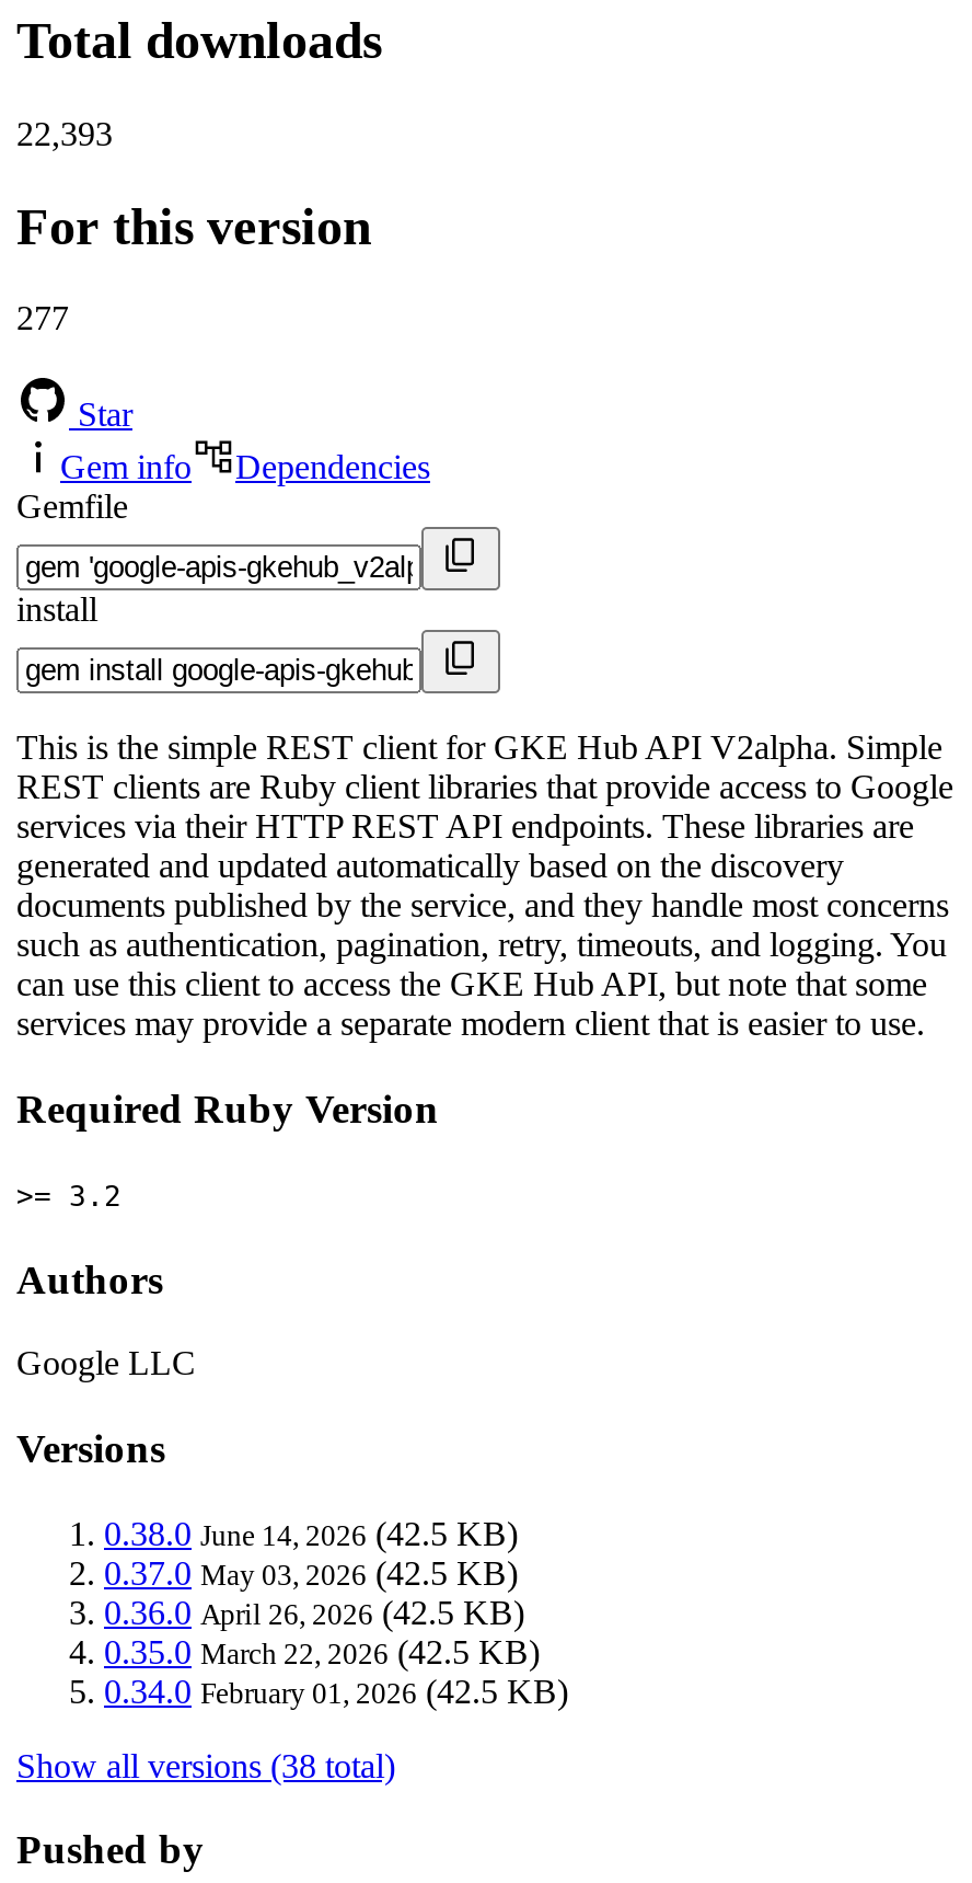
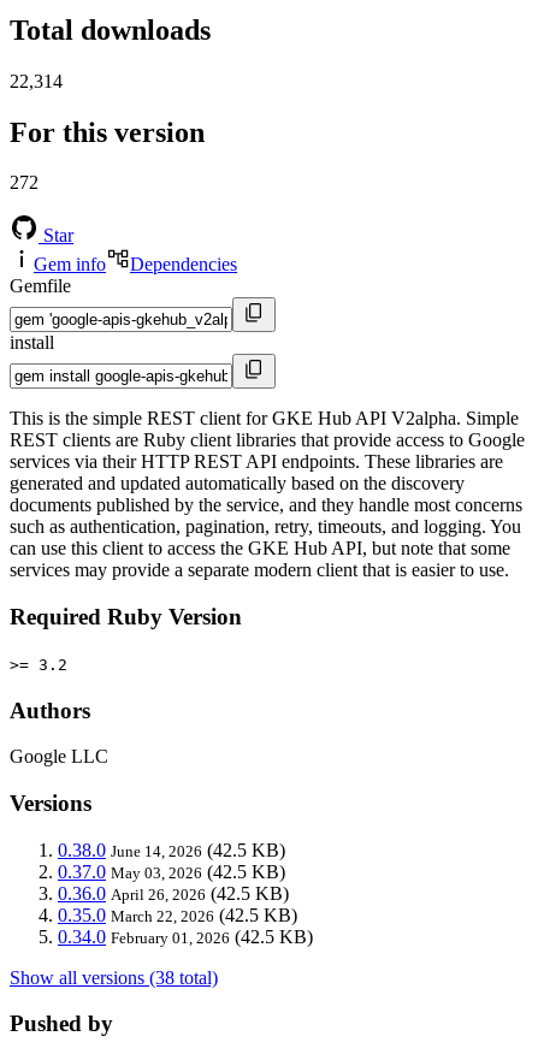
[16,114,113,151] 22,393 -> [10,71,63,91] 22,314
[16,300,69,337] 277 -> [10,173,39,193] 272

